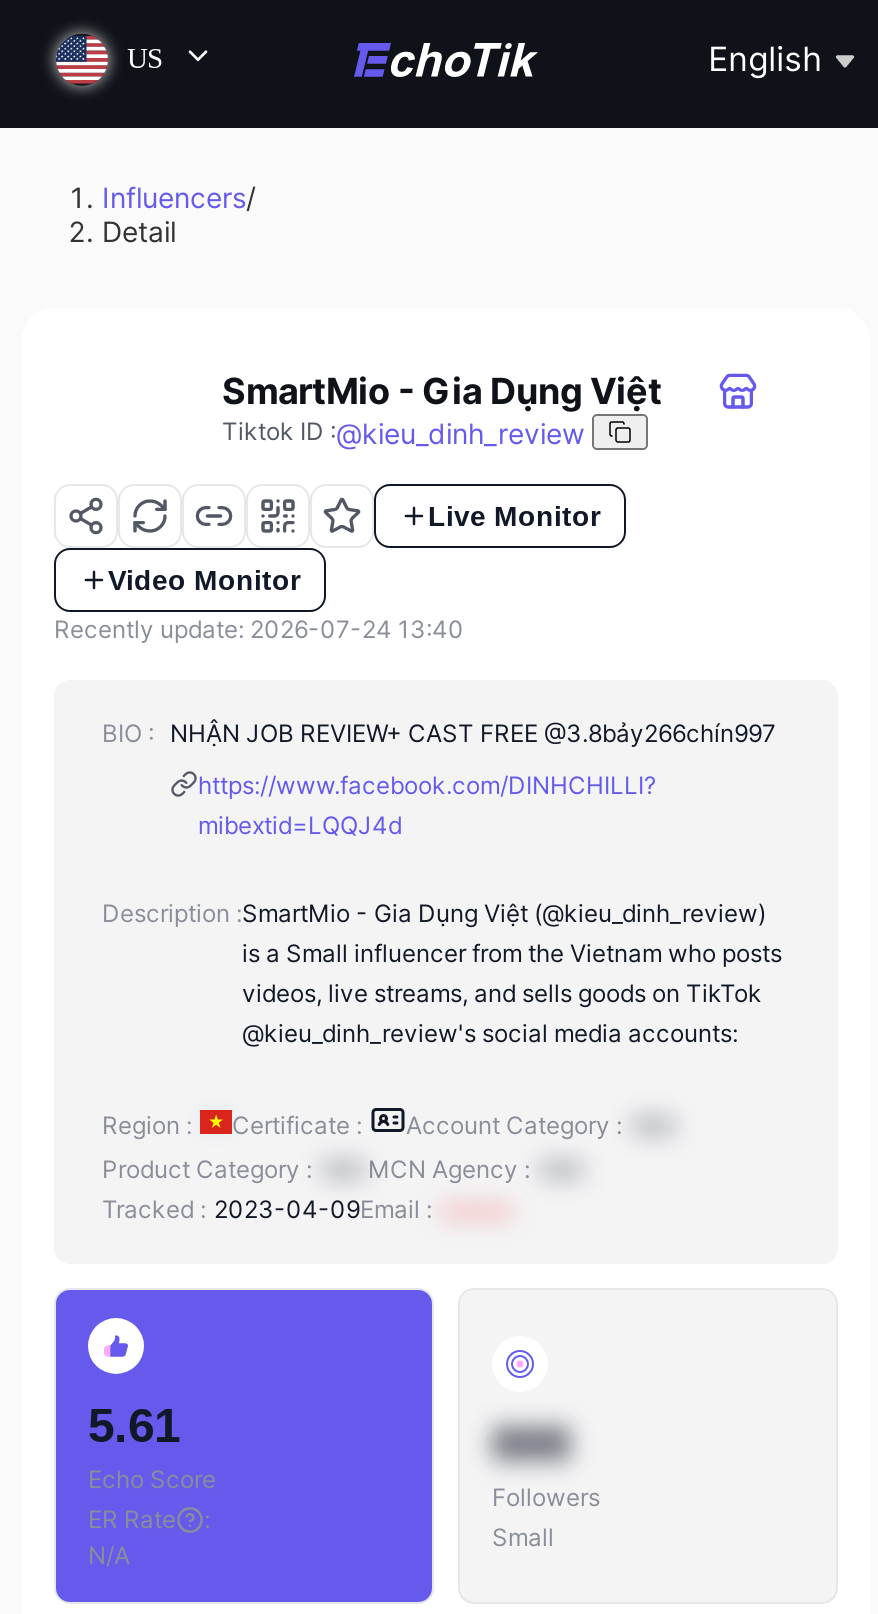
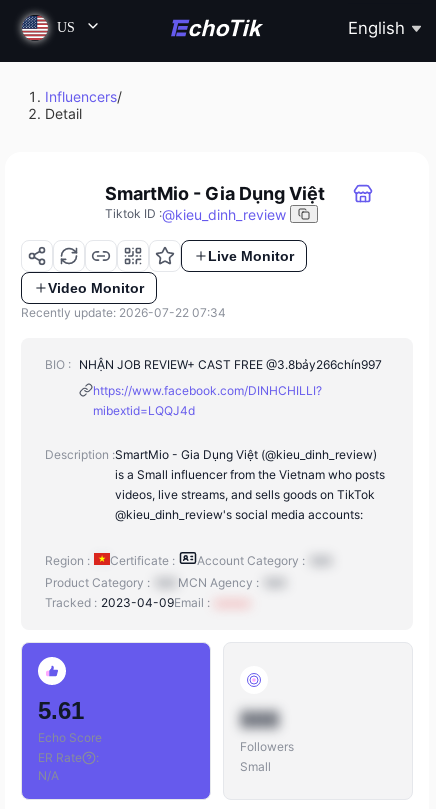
[54,615,464,645] Recently update: 2026-07-24 13:40 -> [21,305,226,320] Recently update: 2026-07-22 07:34

